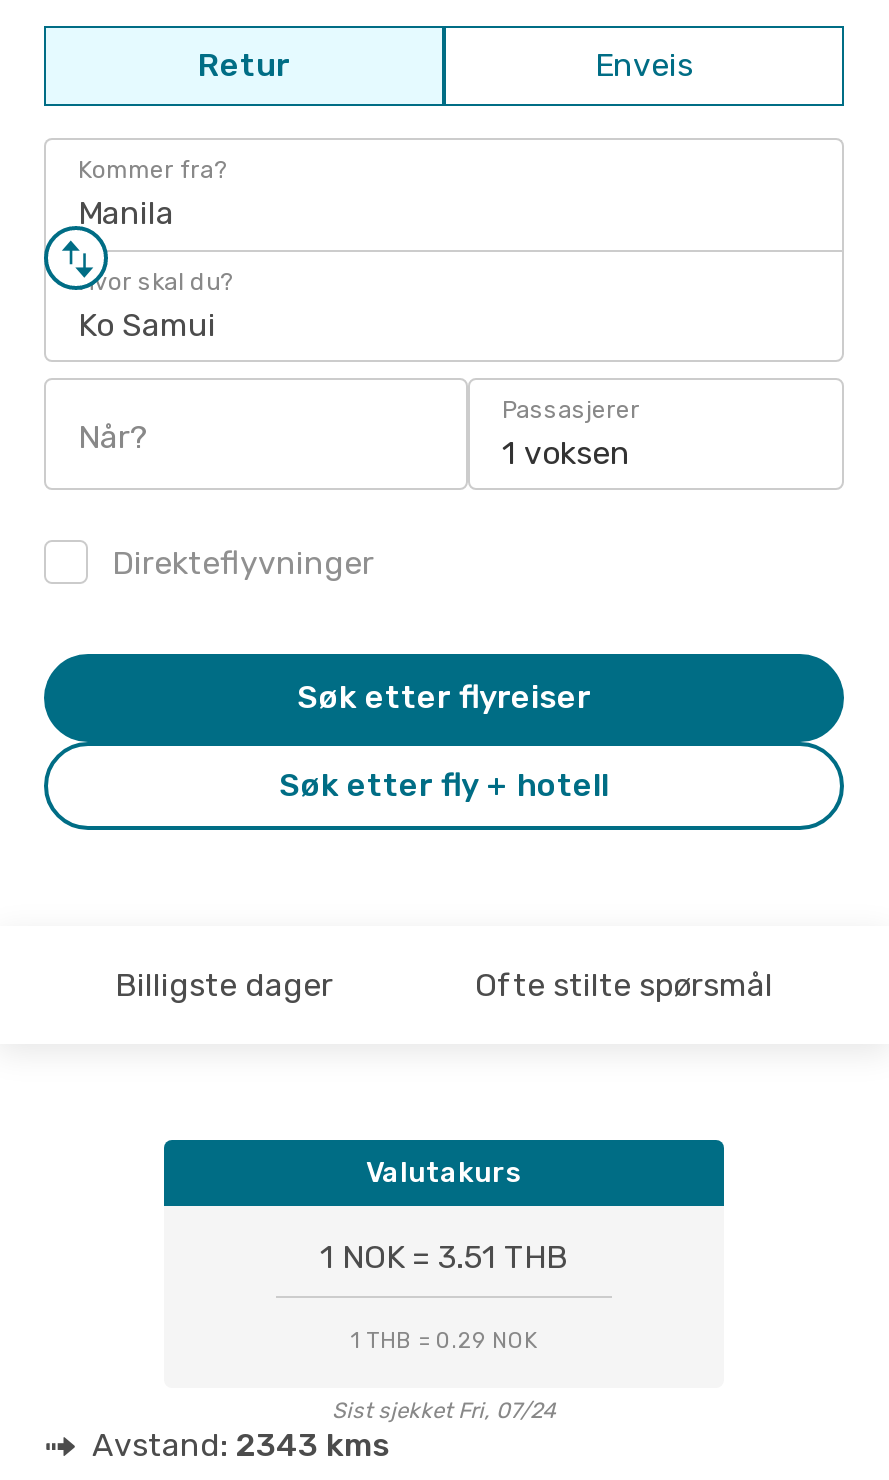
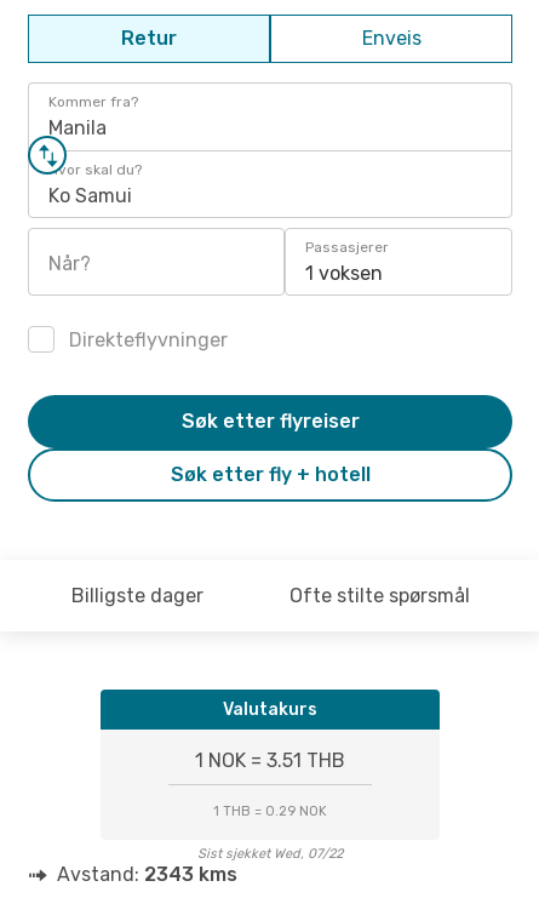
[332,1398,556,1424] Sist sjekket Fri, 07/24 -> [197,846,343,861] Sist sjekket Wed, 07/22

